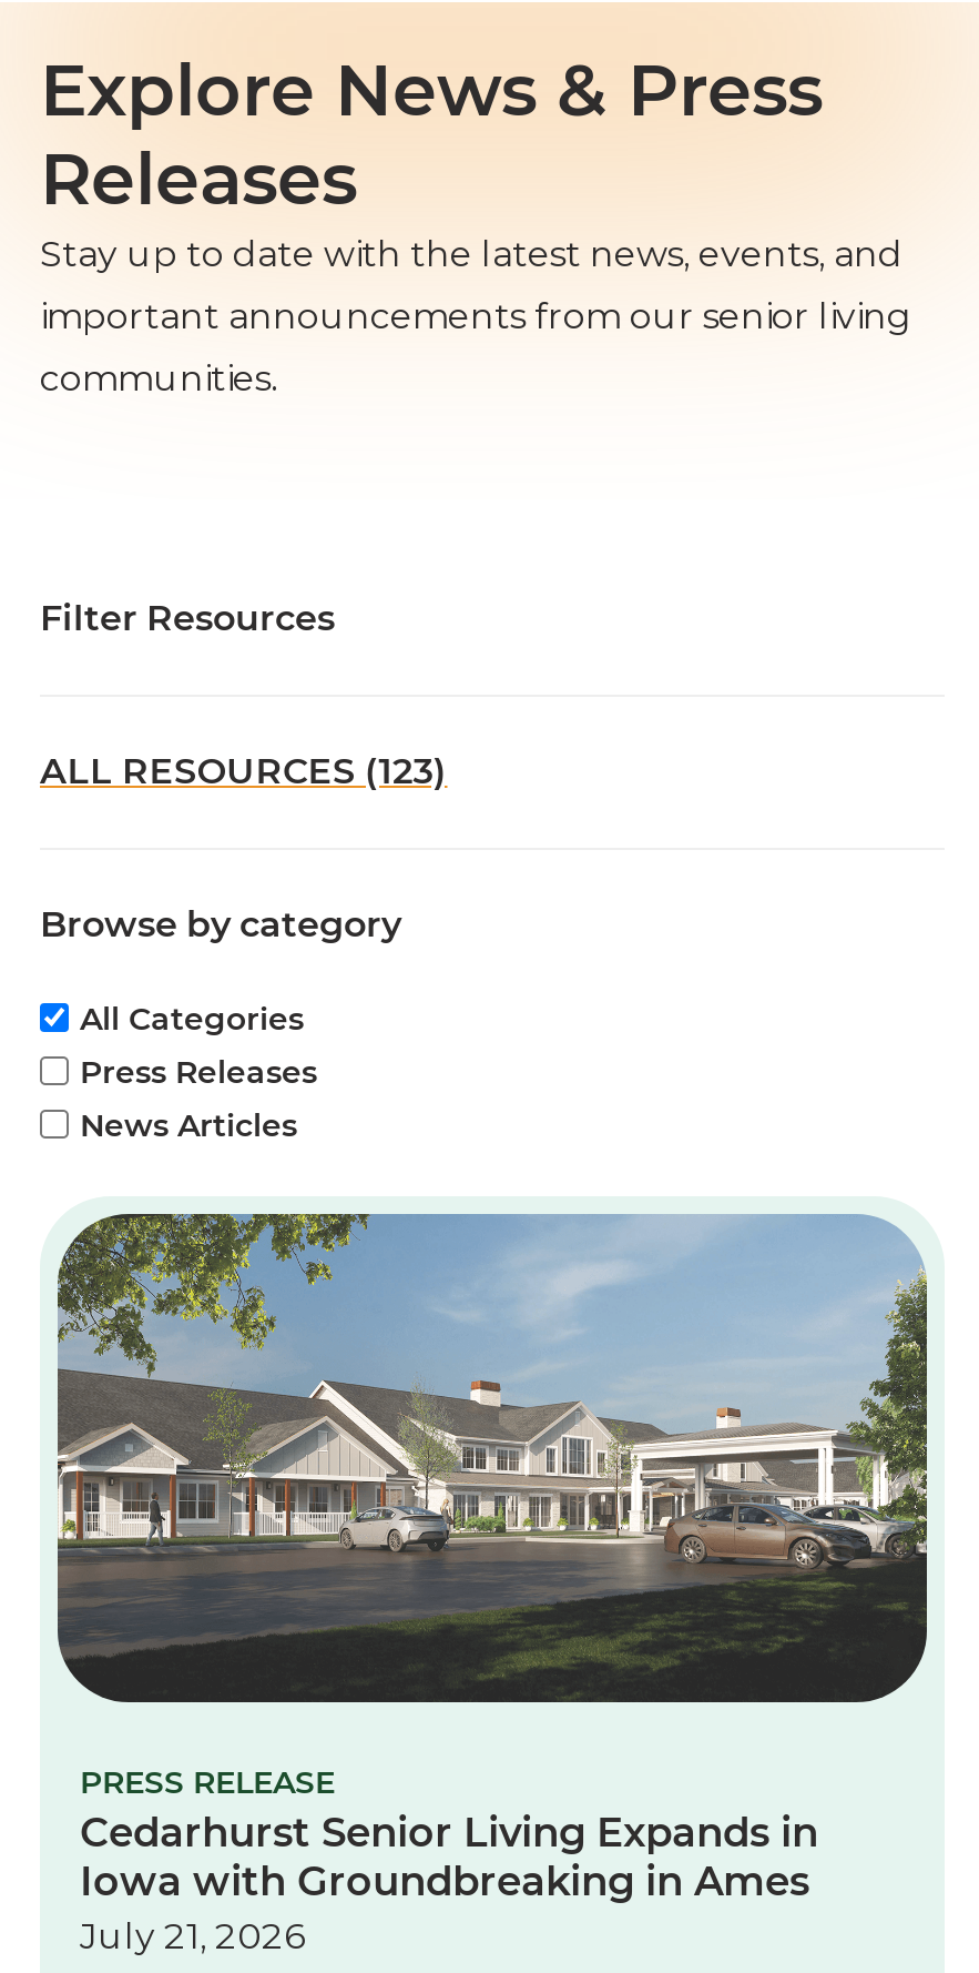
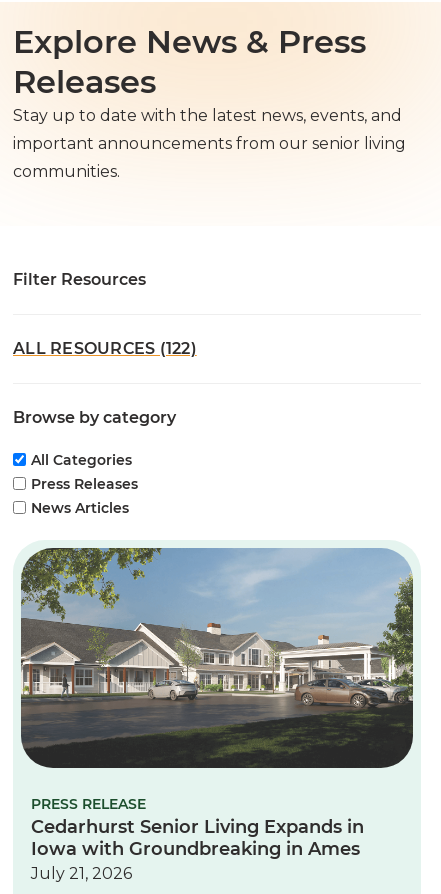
[40,750,447,792] ALL RESOURCES (123) -> [13,339,197,358] ALL RESOURCES (122)

